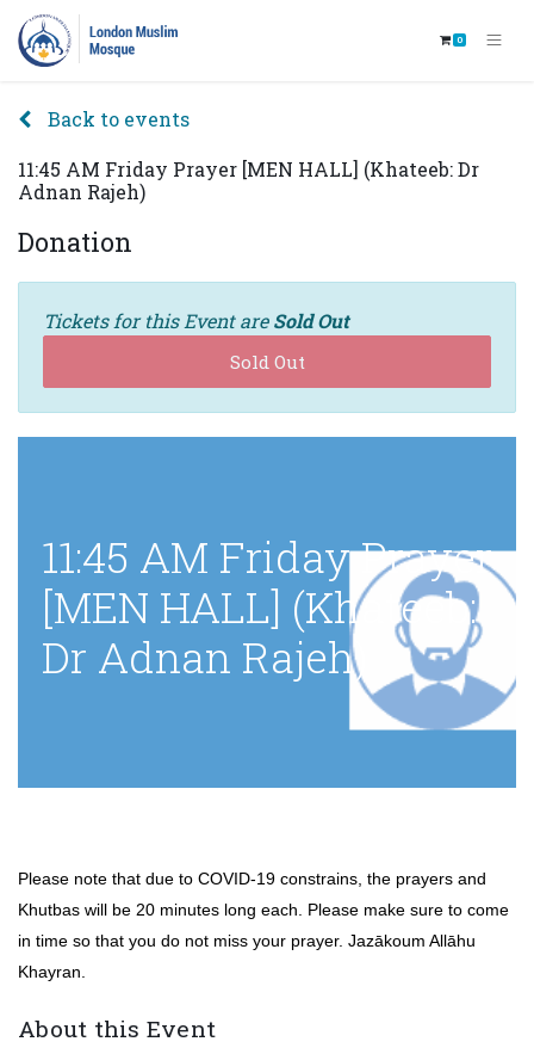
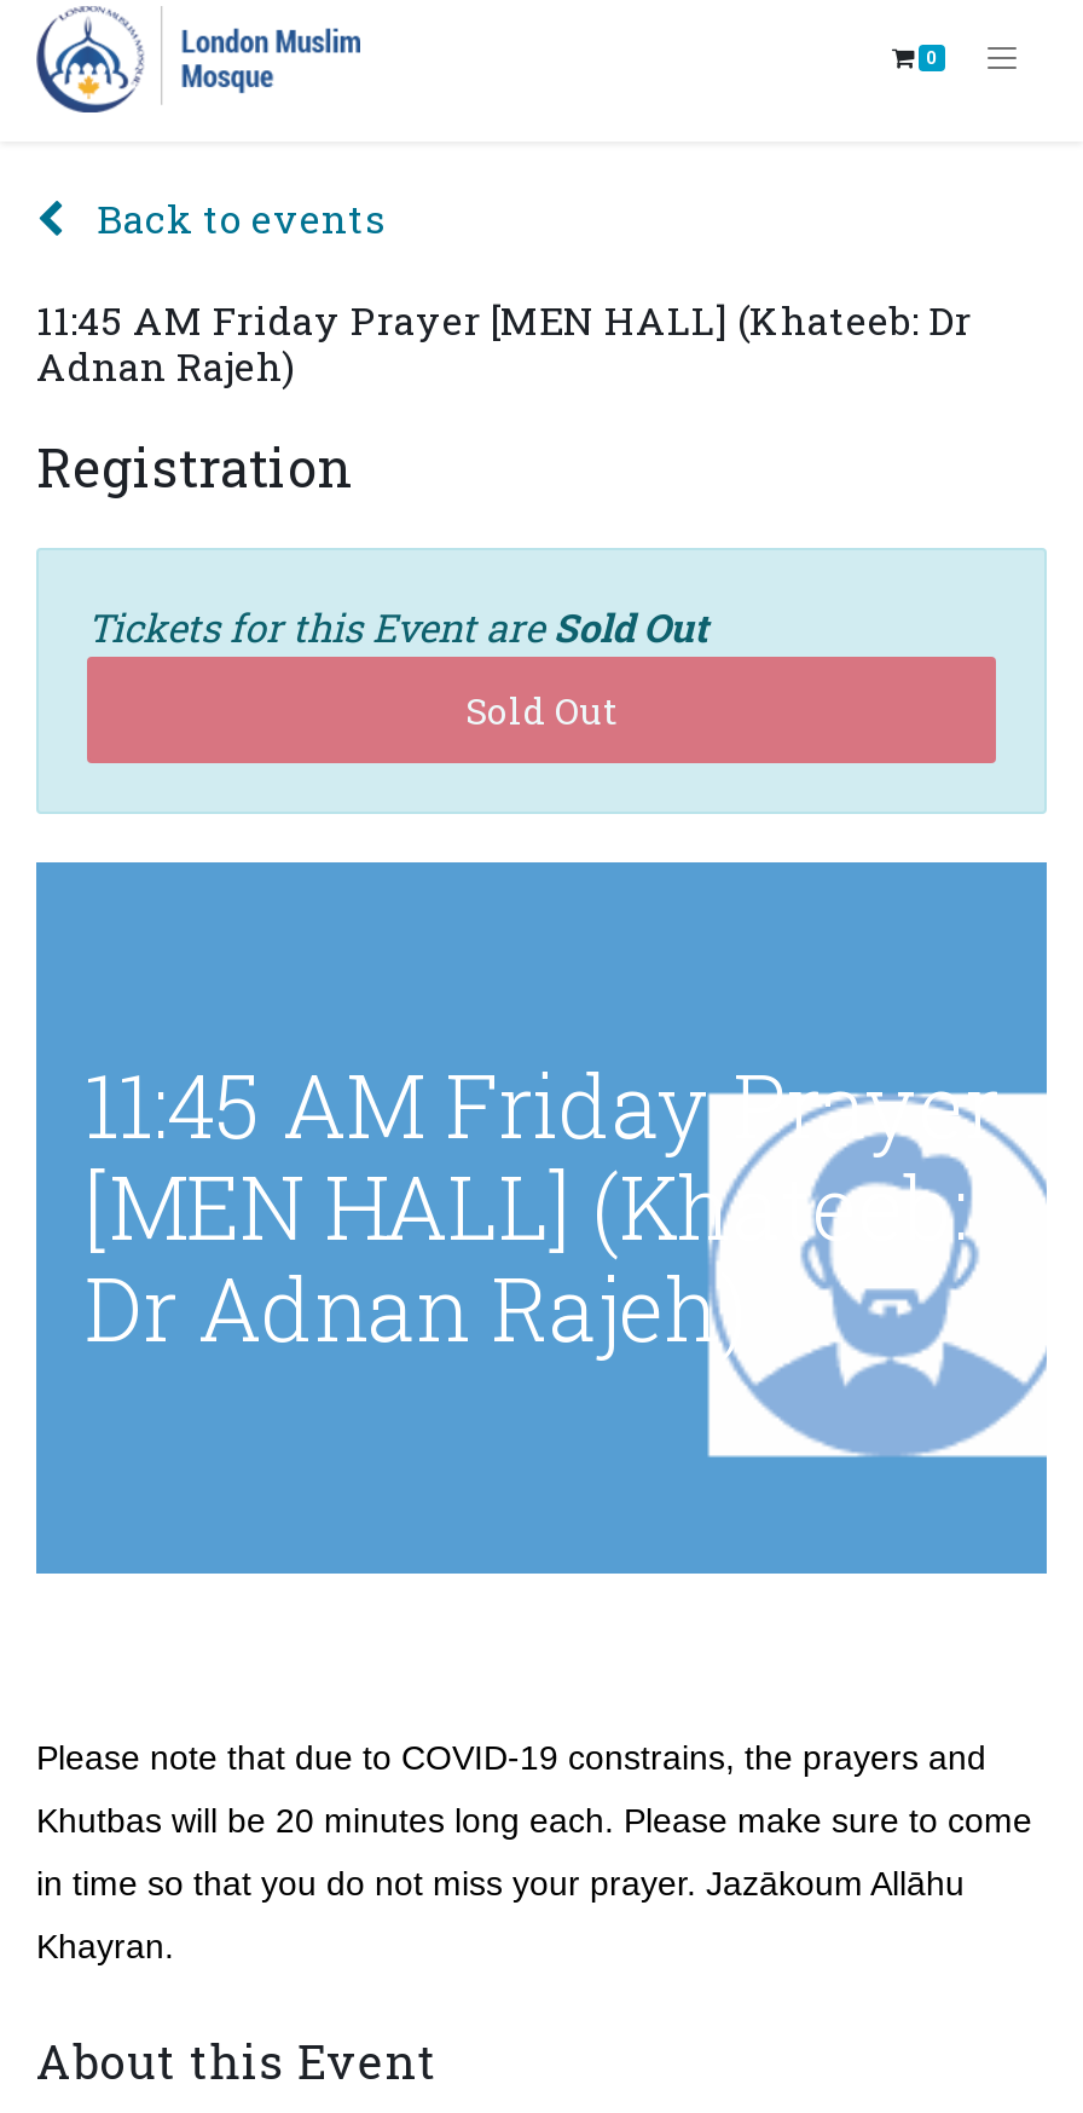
[18,224,132,259] Donation -> [36,432,353,502] Registration

